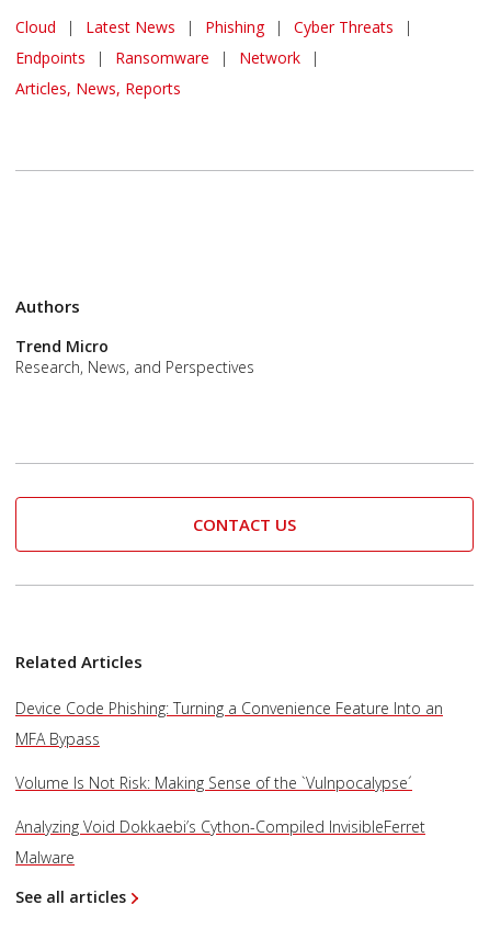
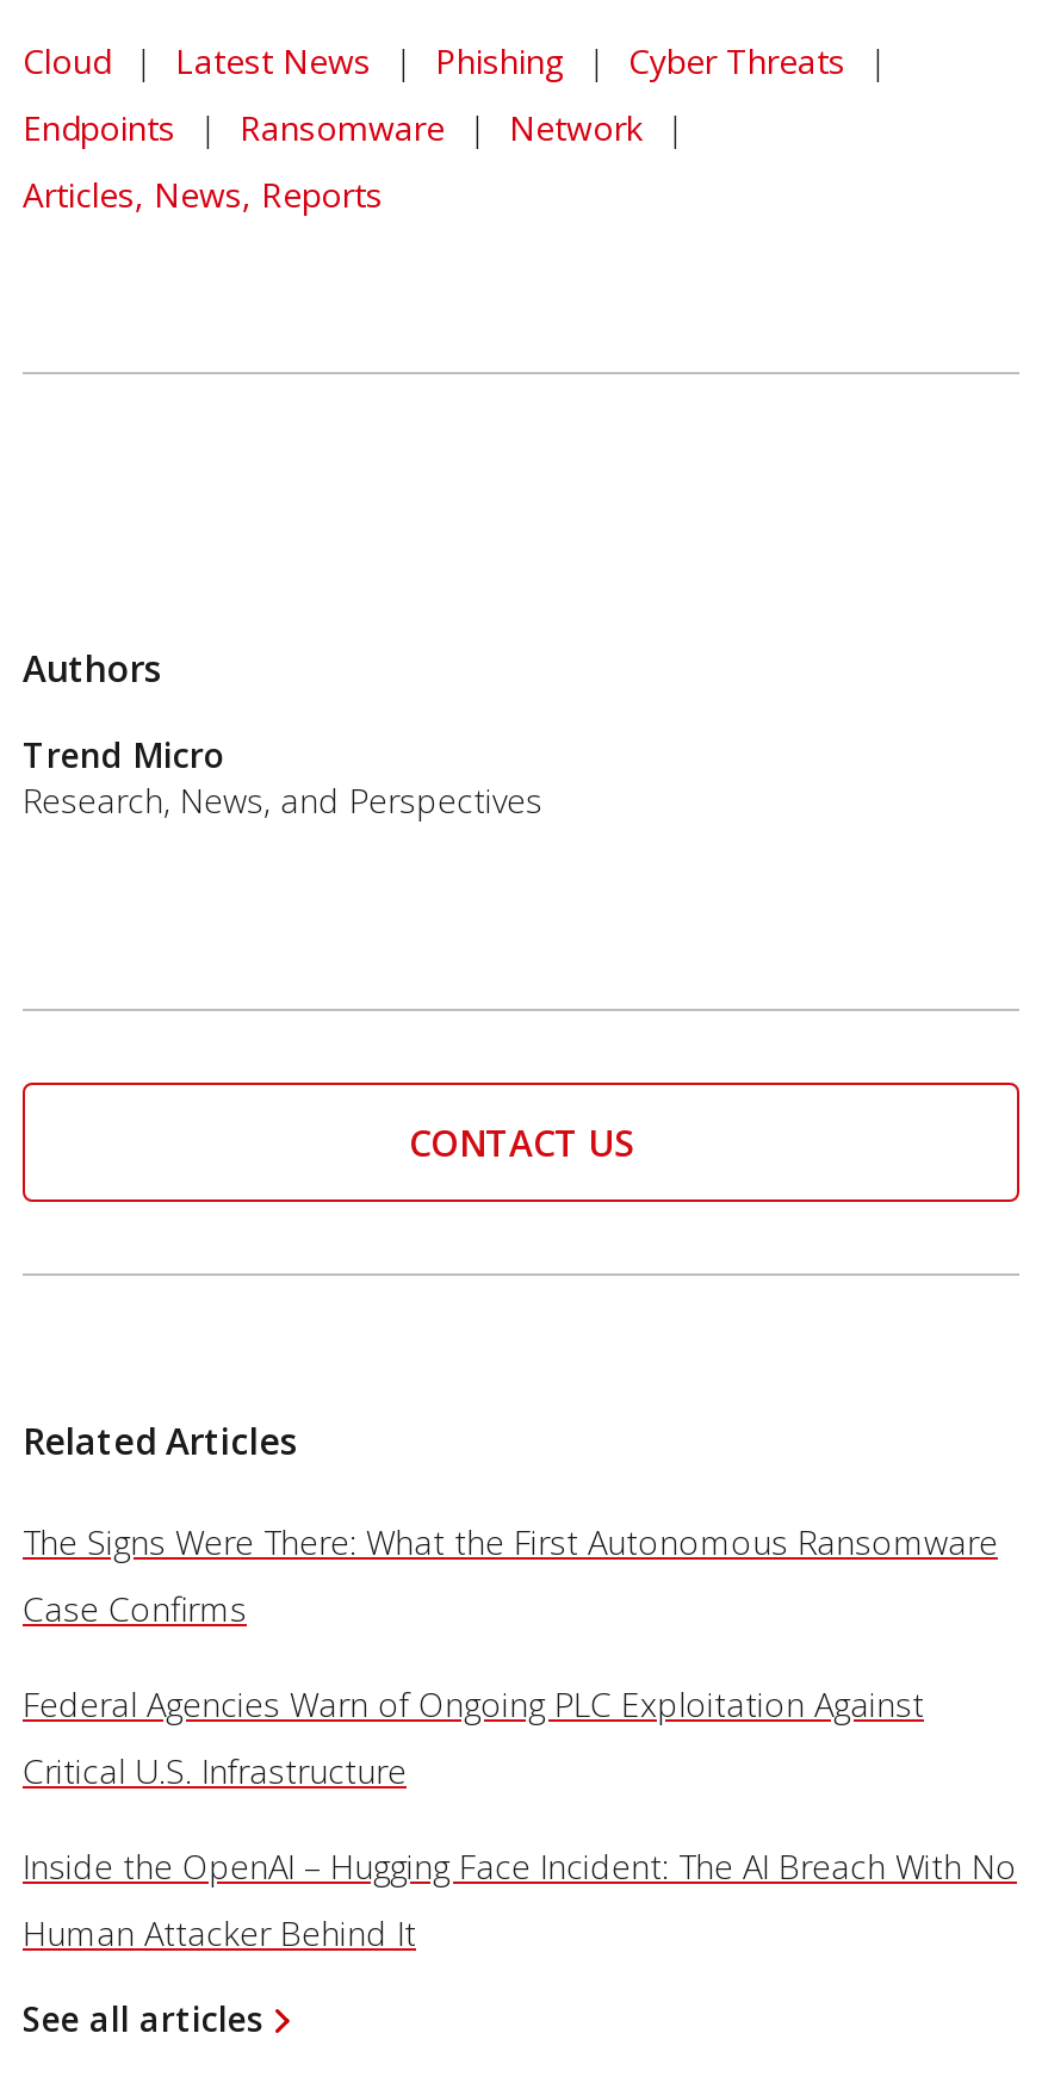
[15,697,443,867] Device Code Phishing: Turning a Convenience Feature Into an | MFA Bypass | Volume Is Not Risk: Making Sense of the `Vulnpocalypse´ | Analyzing Void Dokkaebi’s Cython-Compiled InvisibleFerret | Malware -> [23,1518,1017,1955] The Signs Were There: What the First Autonomous Ransomware | Case Confirms | Federal Agencies Warn of Ongoing PLC Exploitation Against | Critical U.S. Infrastructure | Inside the OpenAI – Hugging Face Incident: The AI Breach With No | Human Attacker Behind It

